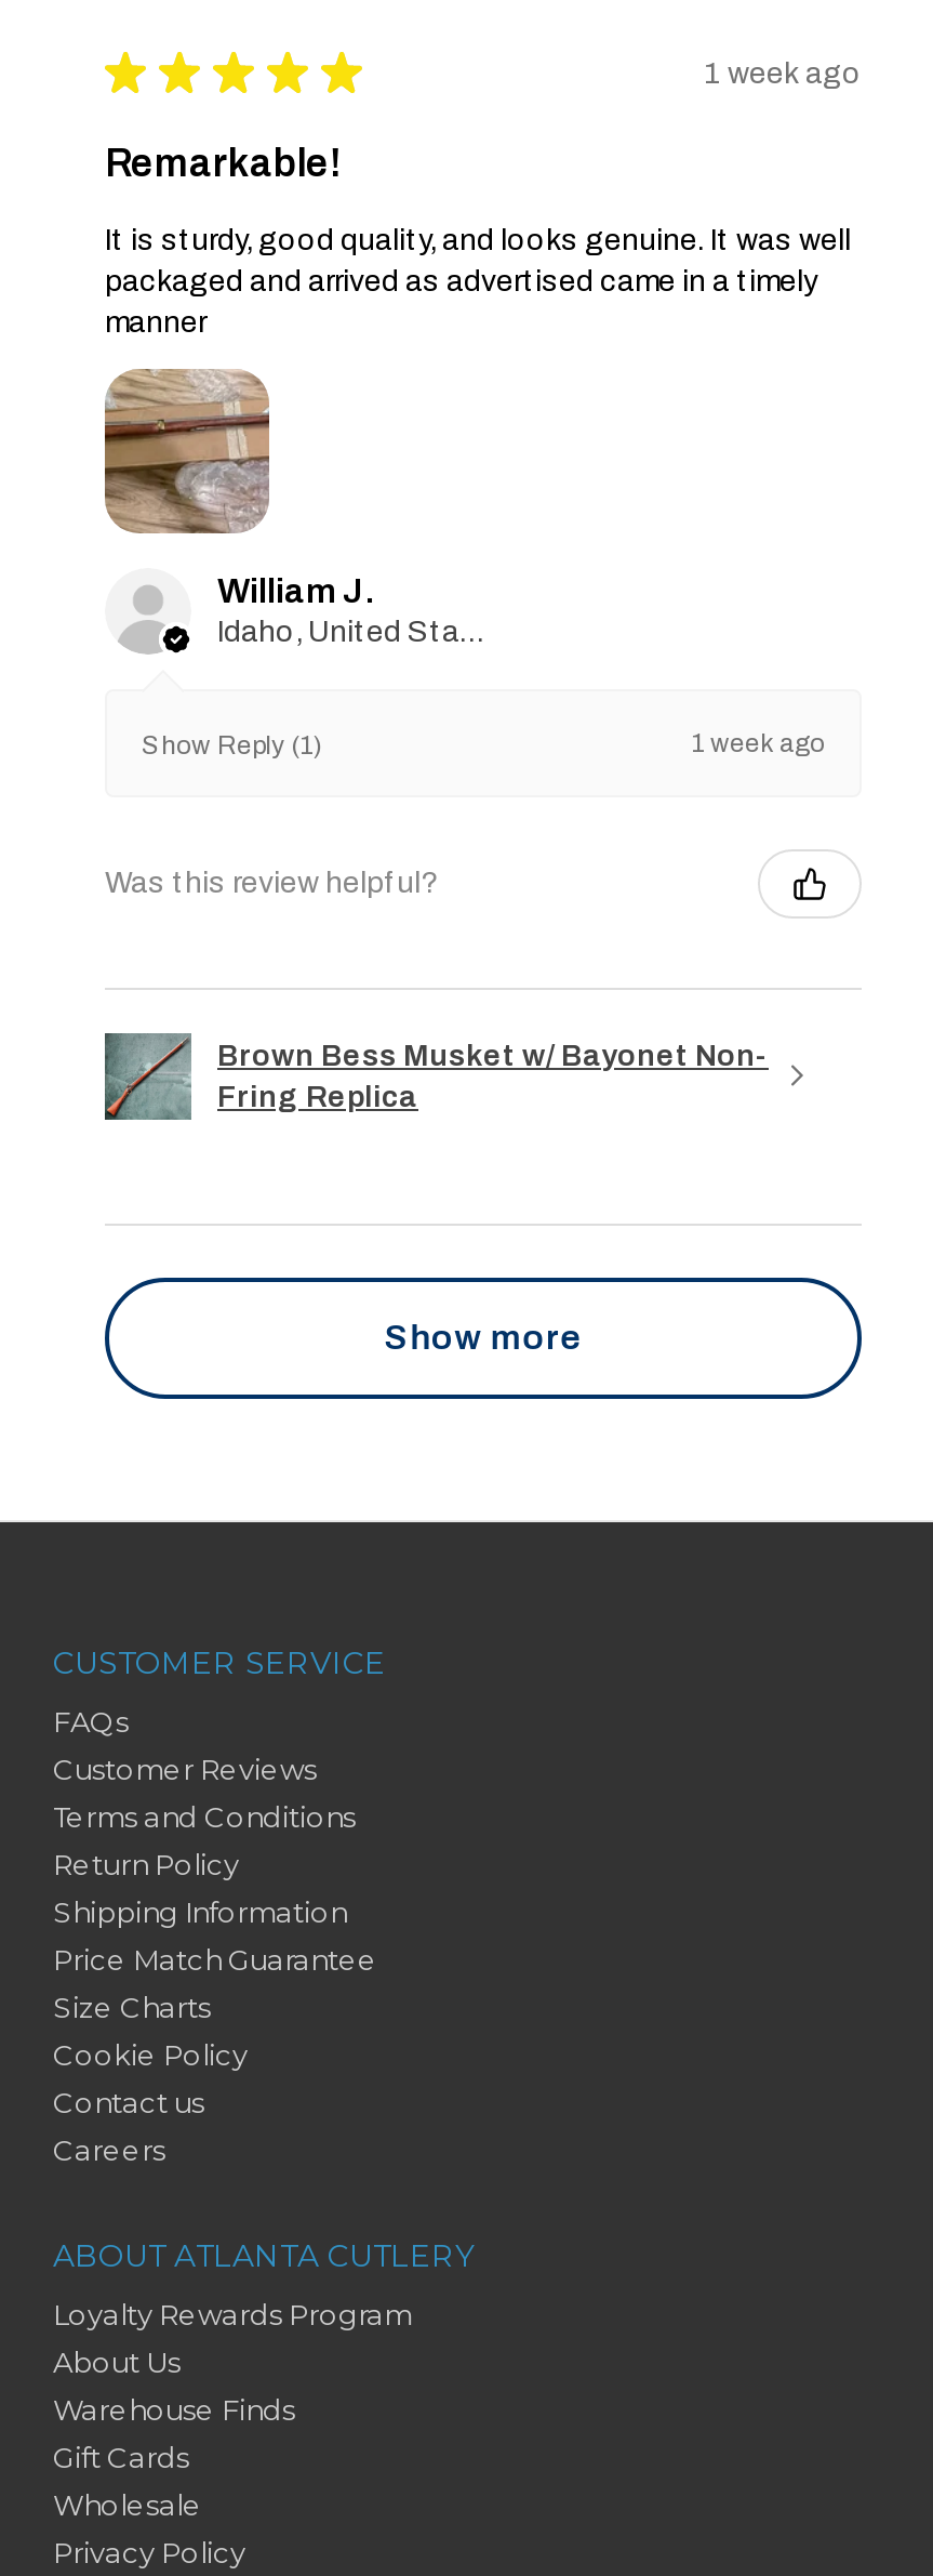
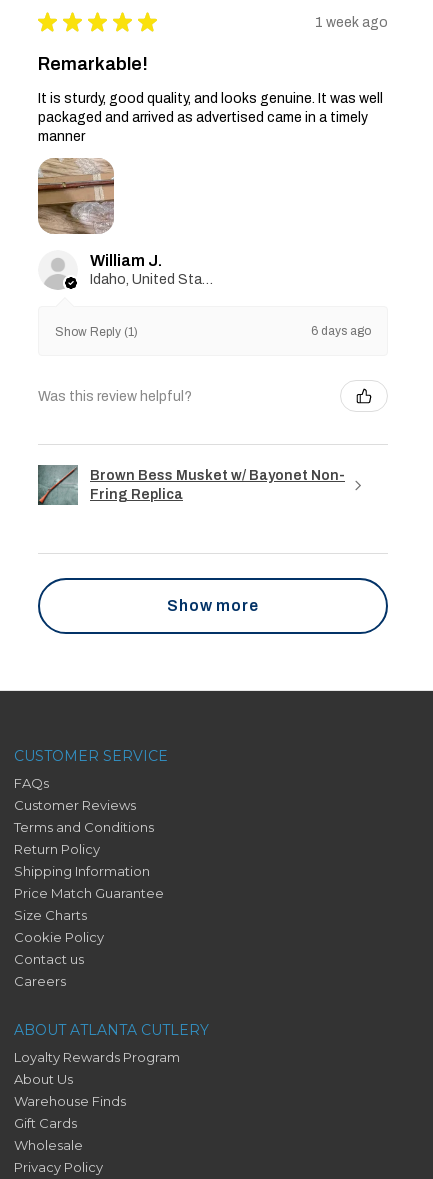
[691,727,825,757] 1 week ago -> [311,324,371,338] 6 days ago

